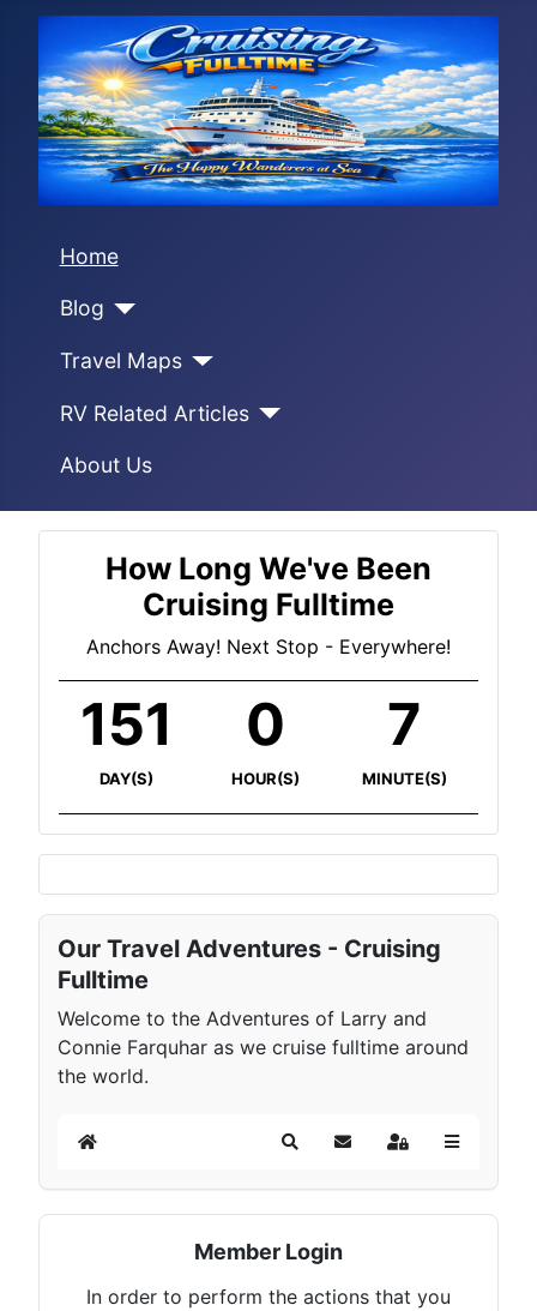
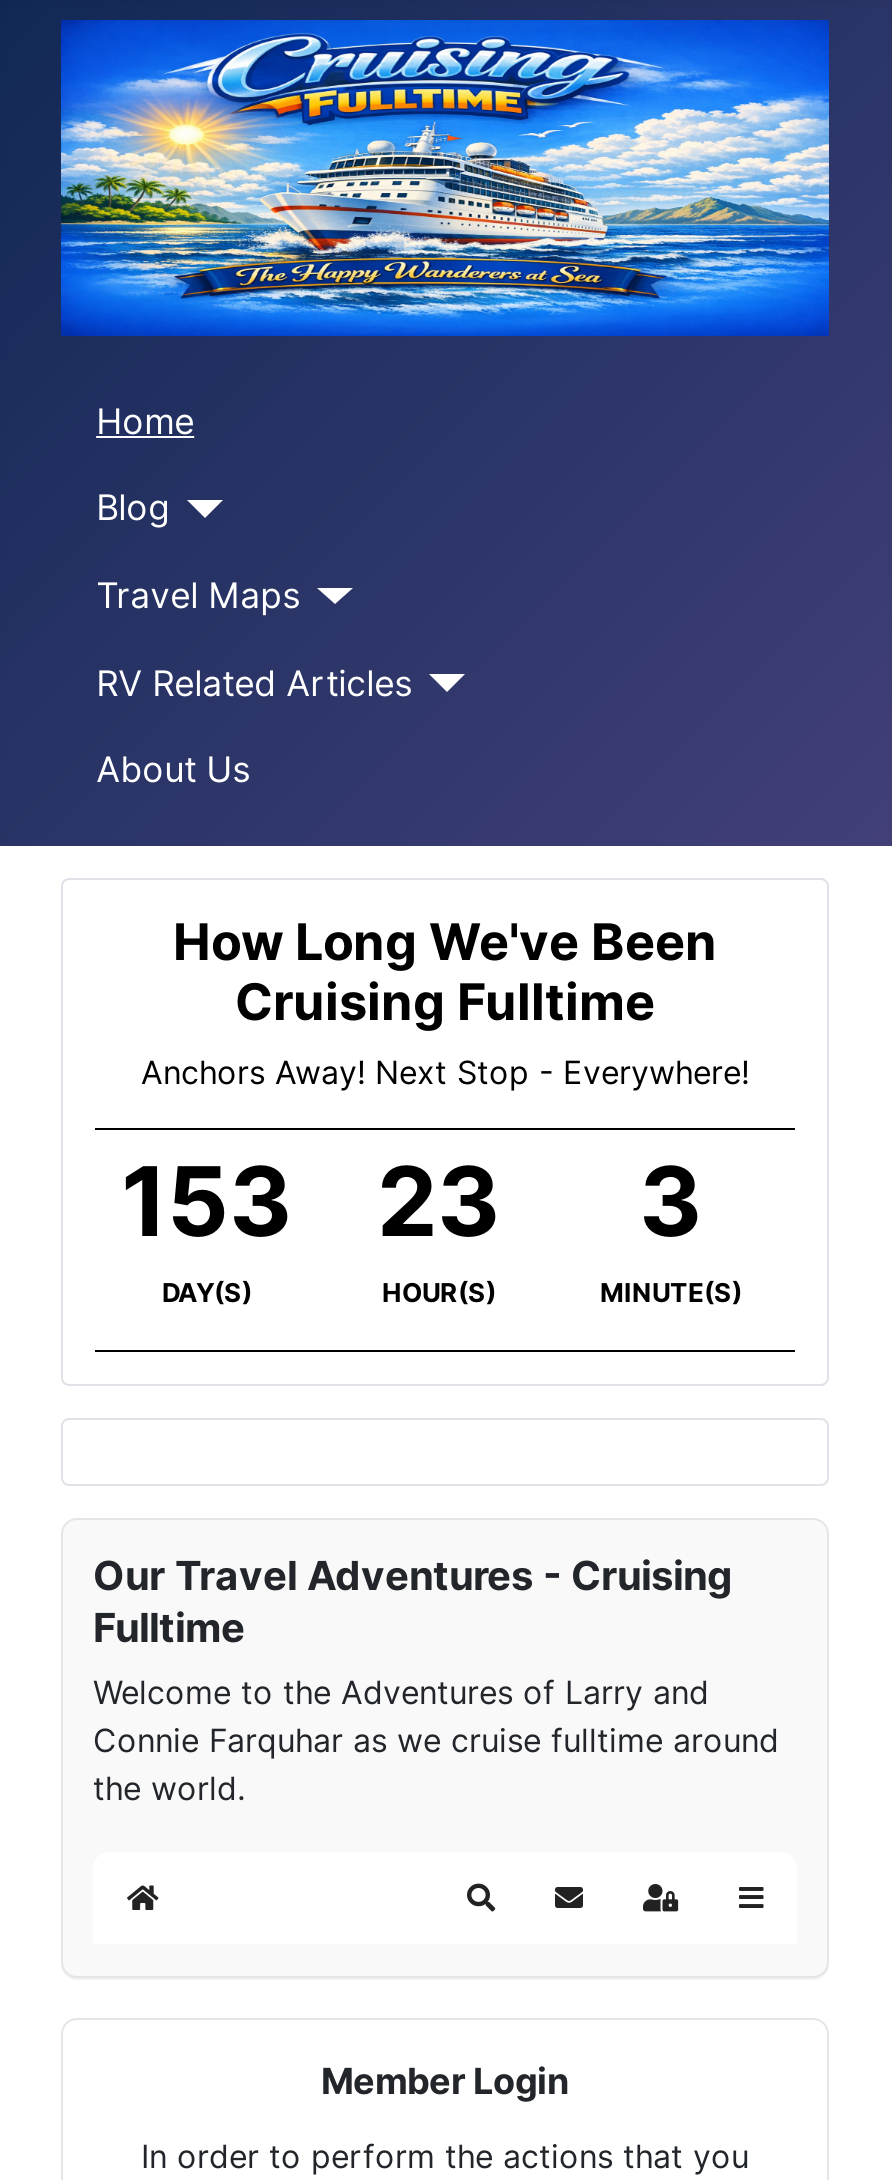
[80,688,172,759] 151 -> [121,1142,293,1260] 153
[245,688,285,759] 0 -> [377,1142,501,1260] 23
[387,688,421,759] 7 -> [639,1142,703,1260] 3

